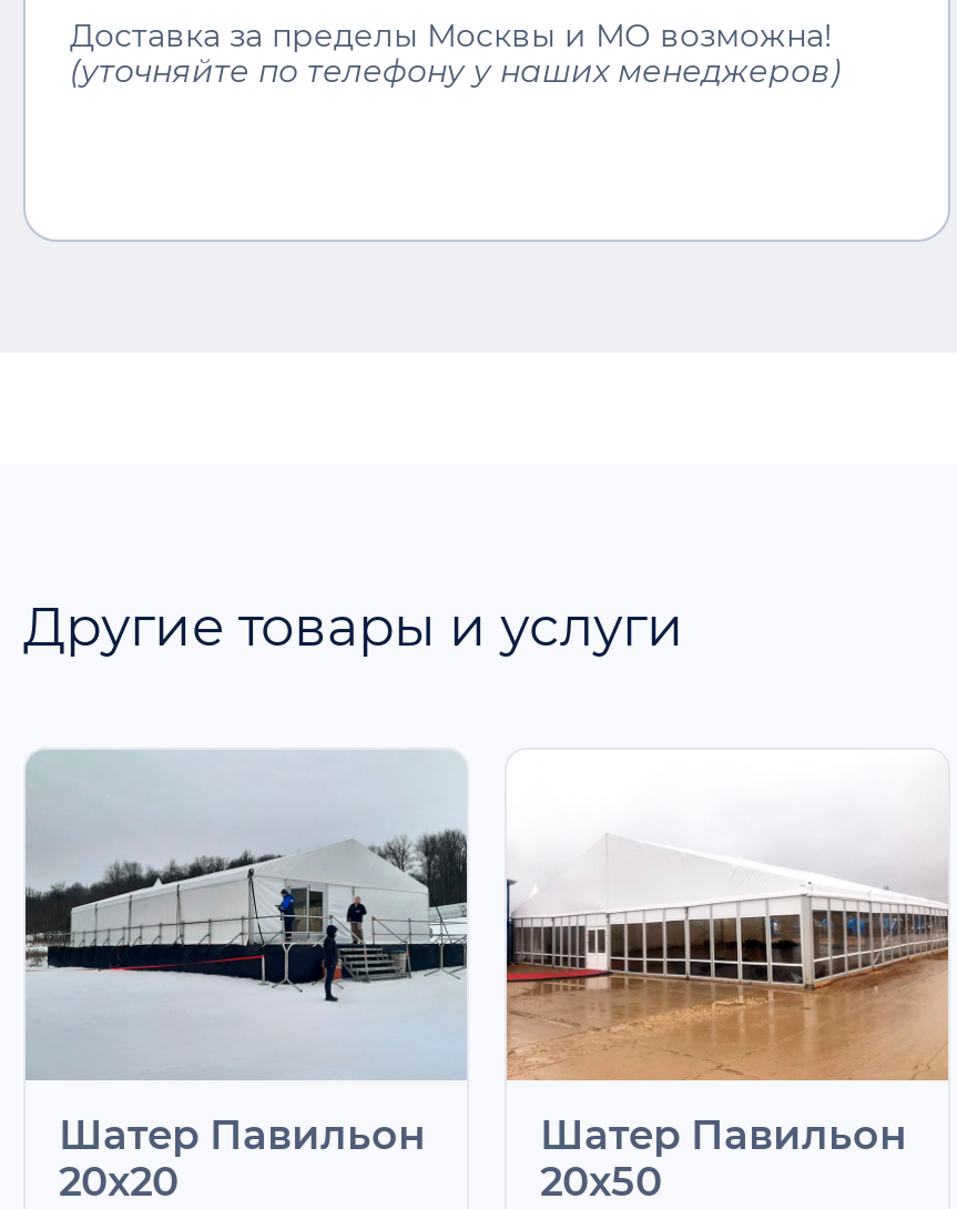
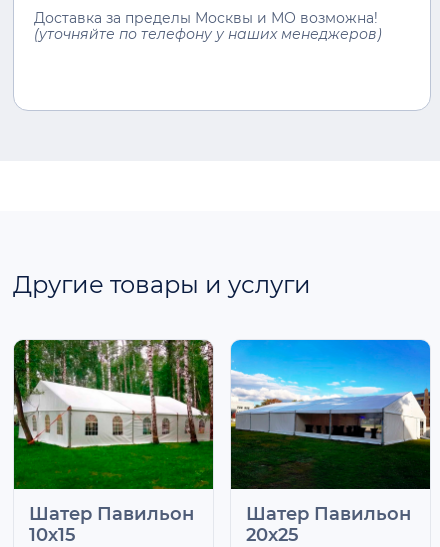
[23,750,469,1207] [image] | 20x20 -> [13,339,214,546] [image] | 10х15
[505,750,948,1207] [image] | 20x50 -> [230,339,431,546] [image] | 20x25

